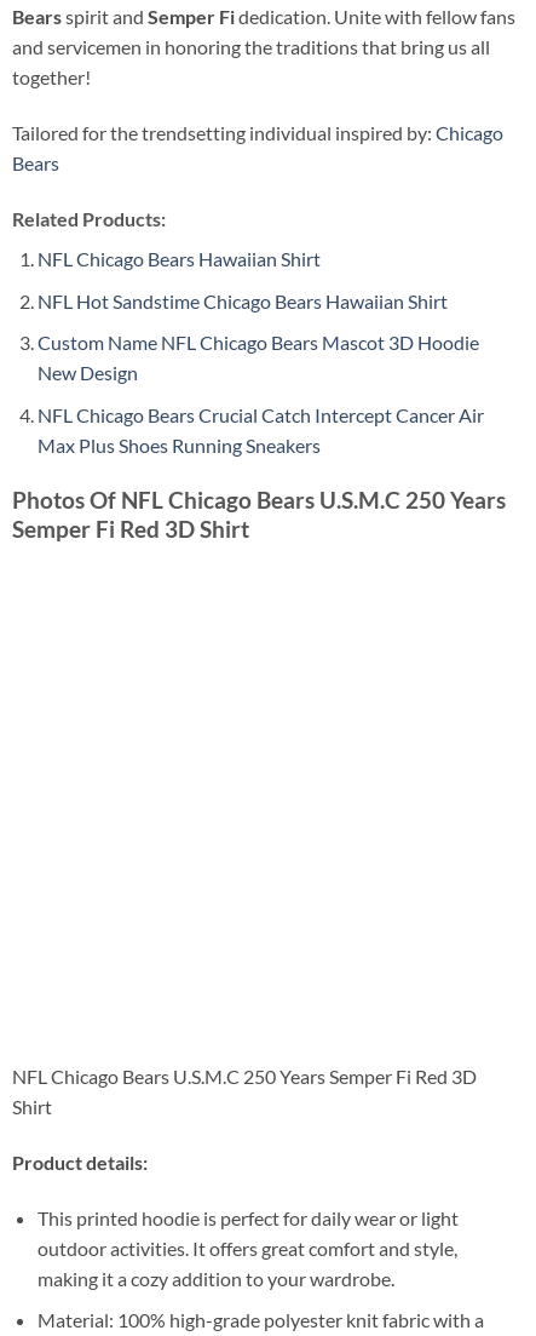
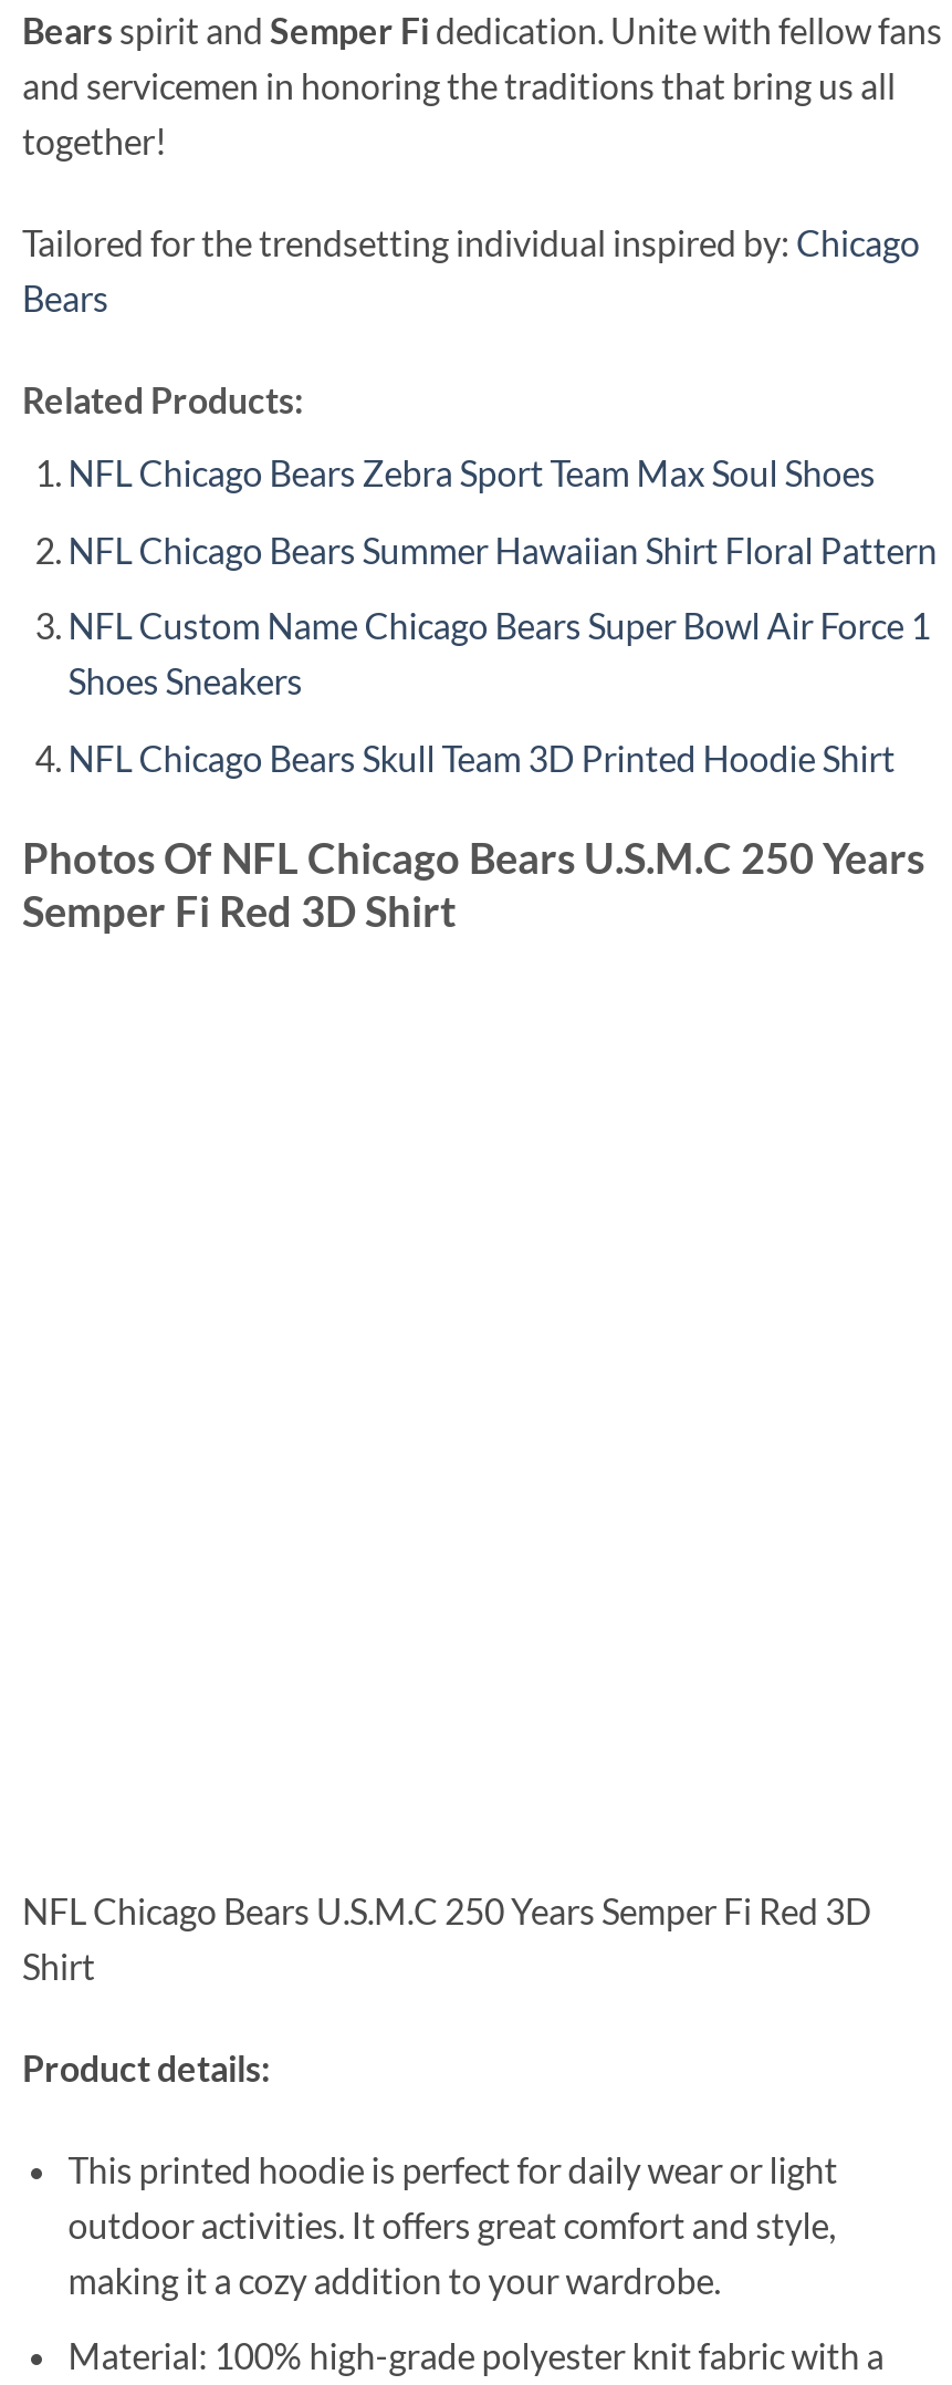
[37,247,320,270] NFL Chicago Bears Hawaiian Shirt -> [68,451,875,493] NFL Chicago Bears Zebra Sport Team Max Soul Shoes
[37,289,447,312] NFL Hot Sandstime Chicago Bears Hawaiian Shirt -> [68,528,937,570] NFL Chicago Bears Summer Hawaiian Shirt Floral Pattern
[37,331,479,384] Custom Name NFL Chicago Bears Mascot 3D Hoodie | New Design -> [68,604,931,702] NFL Custom Name Chicago Bears Super Bowl Air Force 1 | Shoes Sneakers
[37,403,484,456] NFL Chicago Bears Crucial Catch Intercept Cancer Air | Max Plus Shoes Running Sneakers -> [68,736,895,778] NFL Chicago Bears Skull Team 3D Printed Hoodie Shirt

